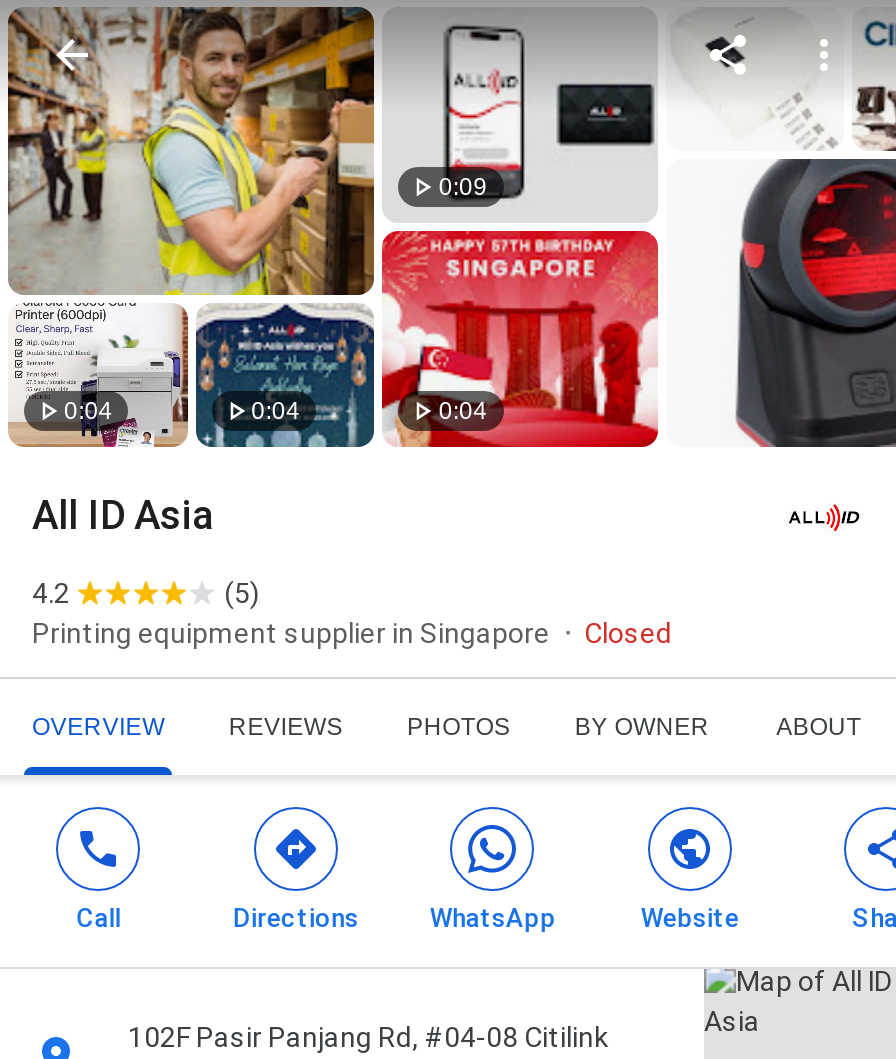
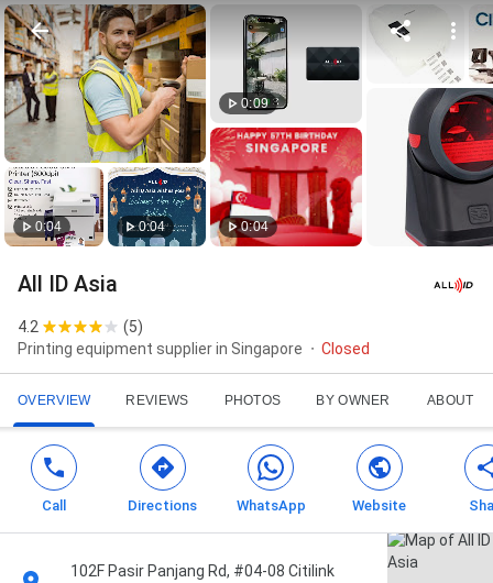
[444,29,522,177] [image] -> [243,16,287,107] [image]

